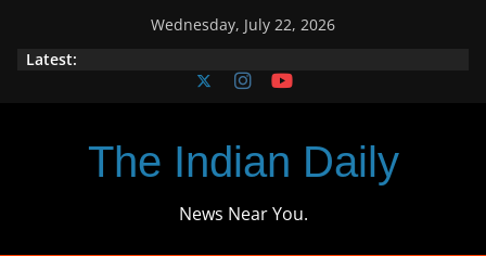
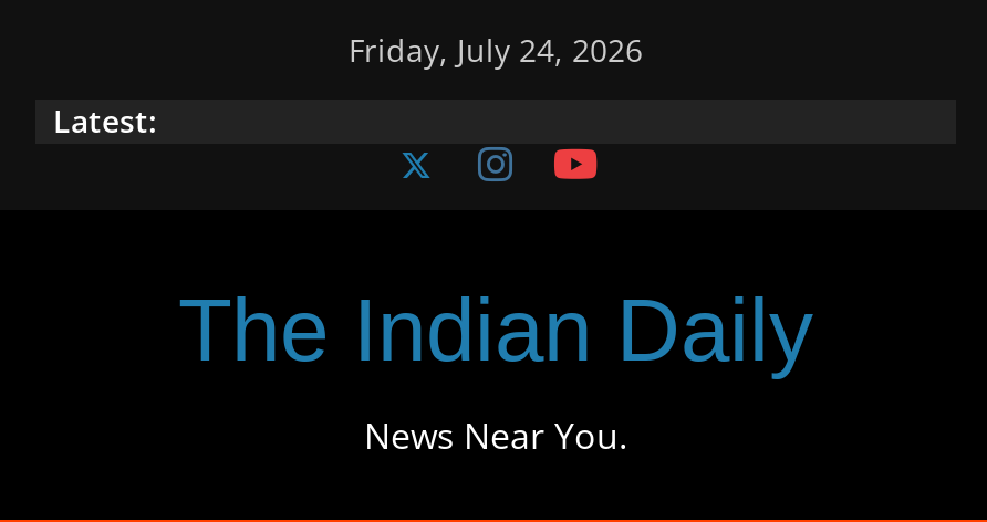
[151,14,335,35] Wednesday, July 22, 2026 -> [349,29,643,71] Friday, July 24, 2026

